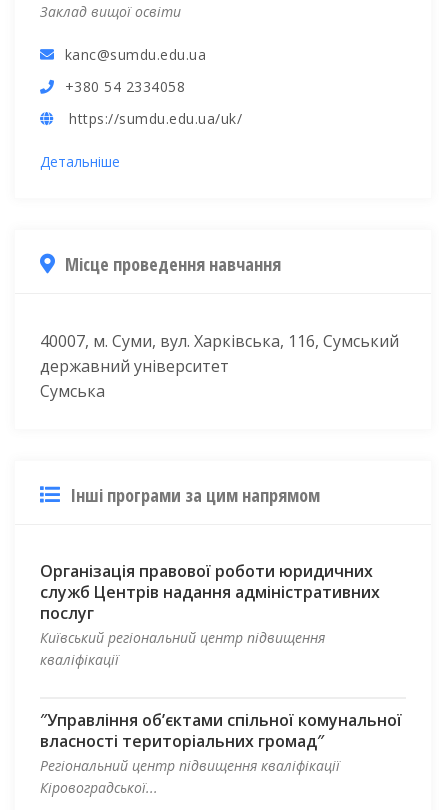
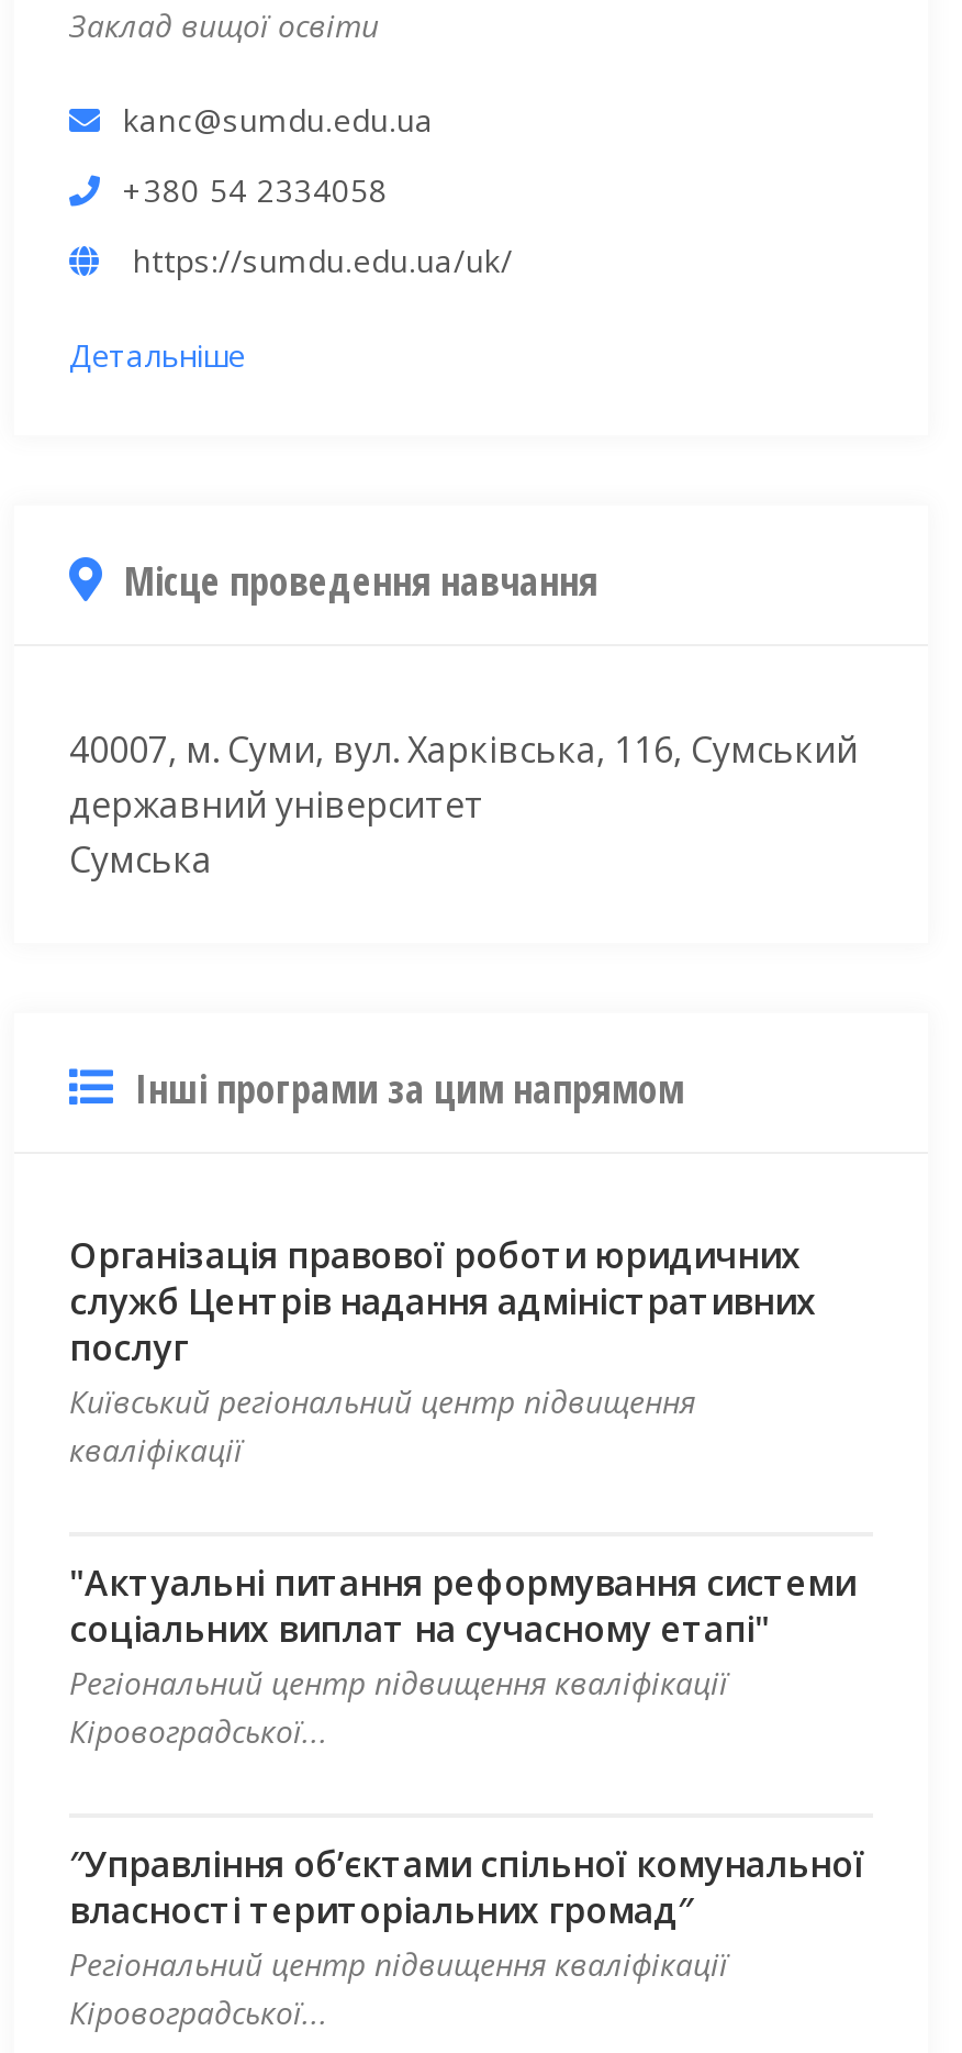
none -> [69,1558,855,1751] "Актуальні питання реформування системи | соціальних виплат на сучасному етапі" | Регіональний центр підвищення кваліфікації | Кіровоградської...

